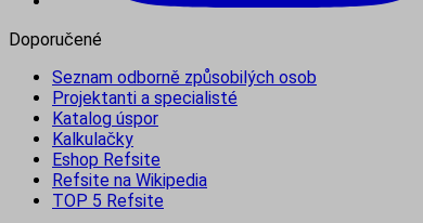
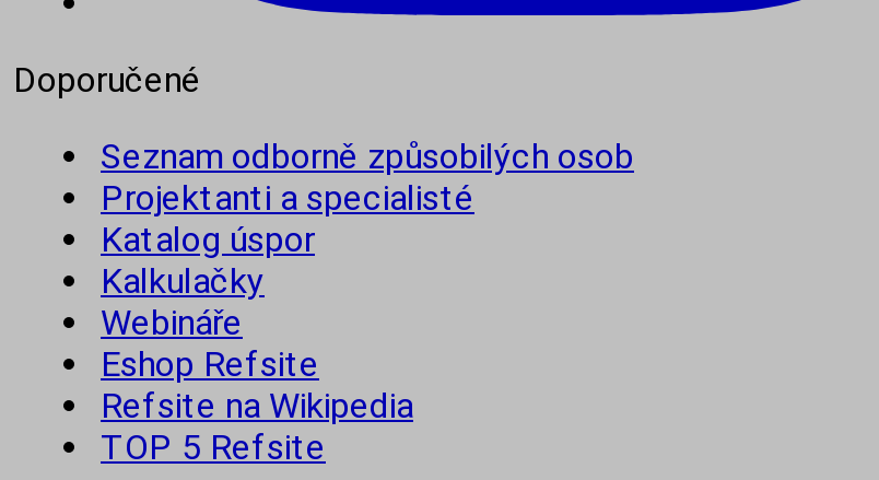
none -> [101,302,243,344] Webináře

